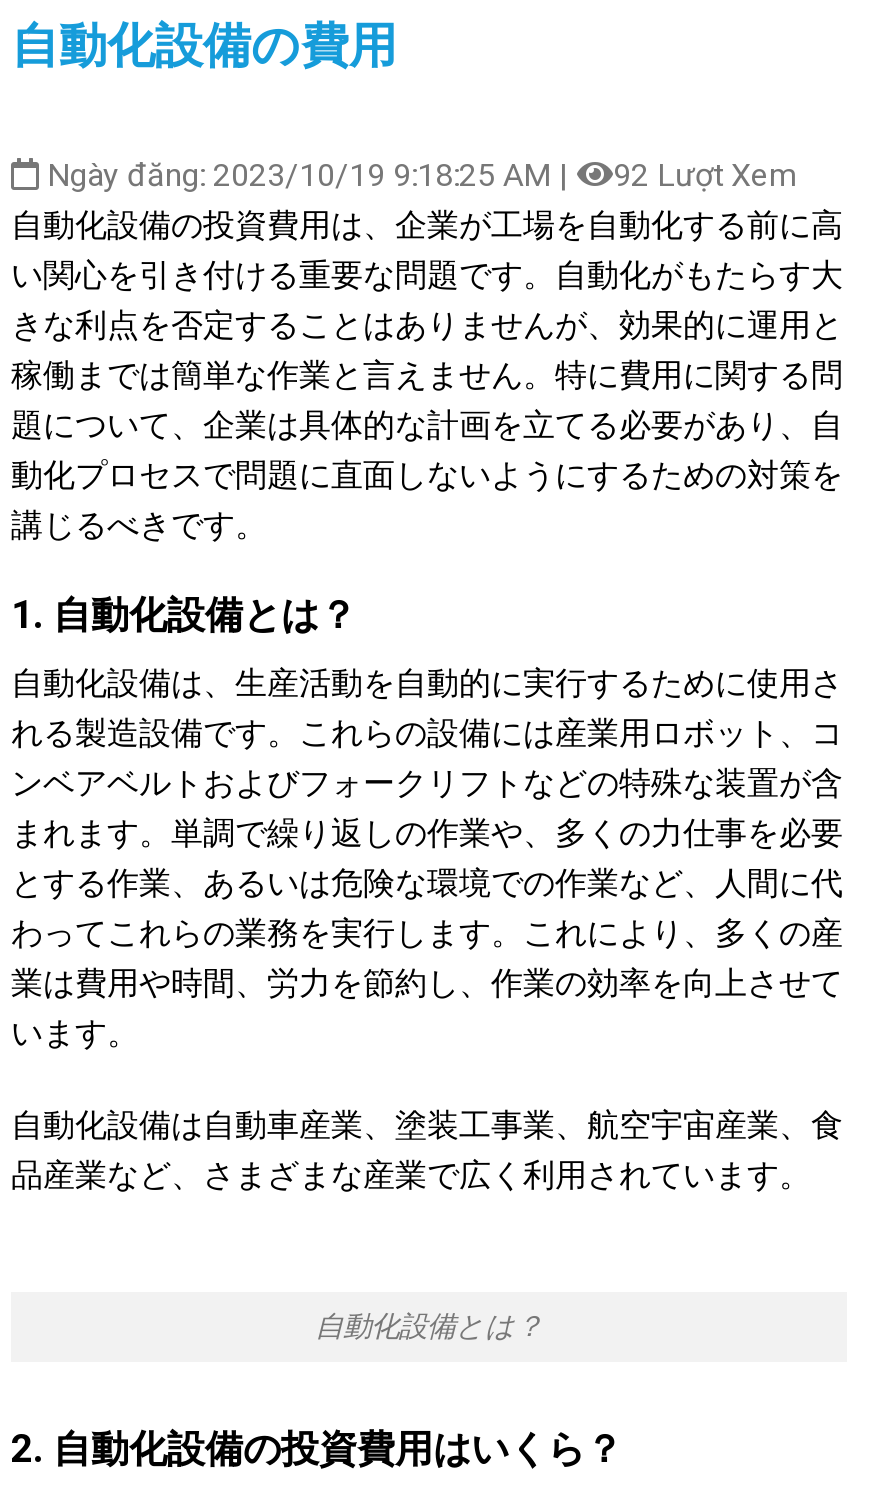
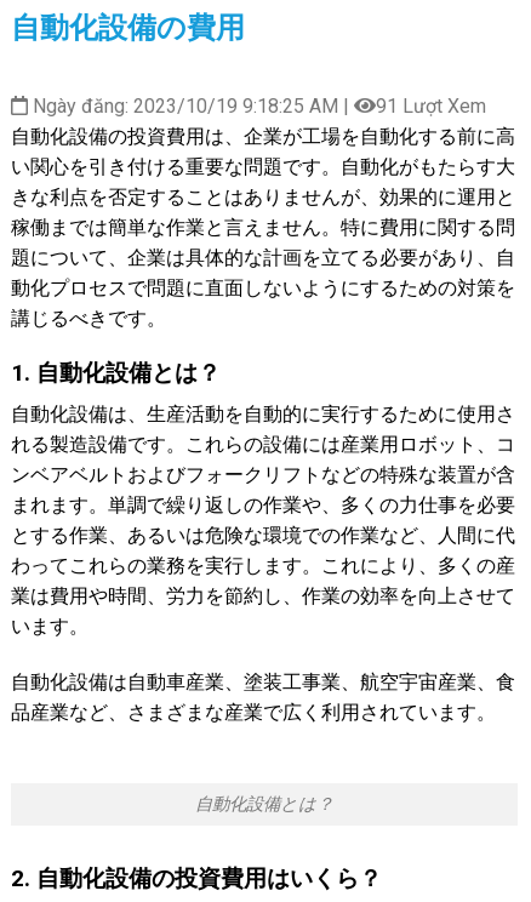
[613,156,795,194] 92 Lượt Xem -> [376,95,486,118] 91 Lượt Xem

